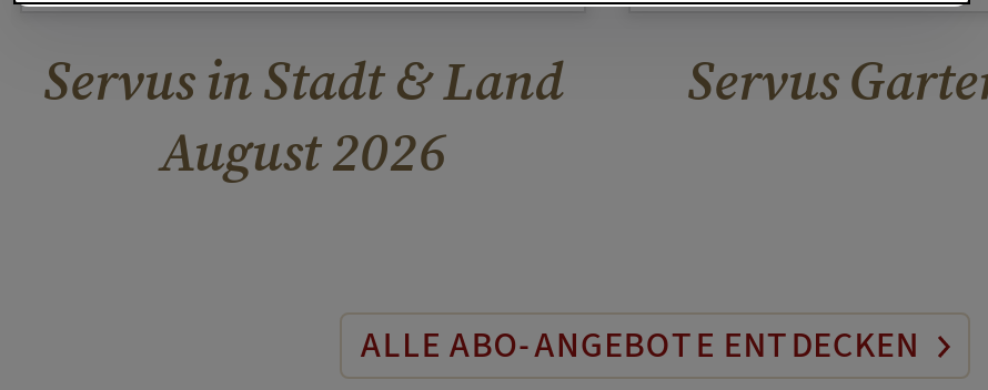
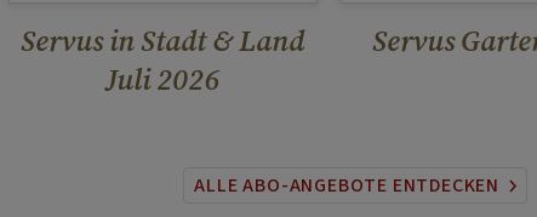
[160,115,446,188] August 2026 -> [106,59,220,99] Juli 2026

